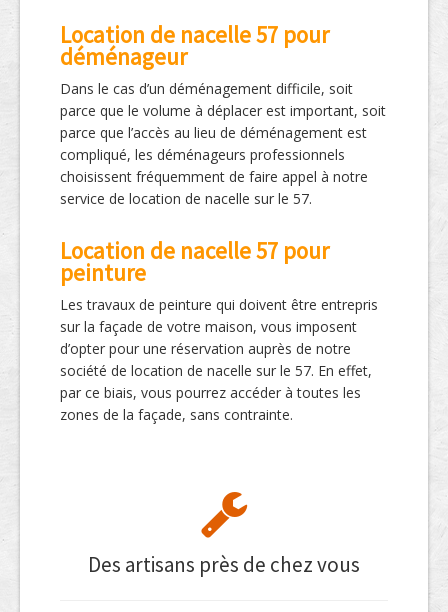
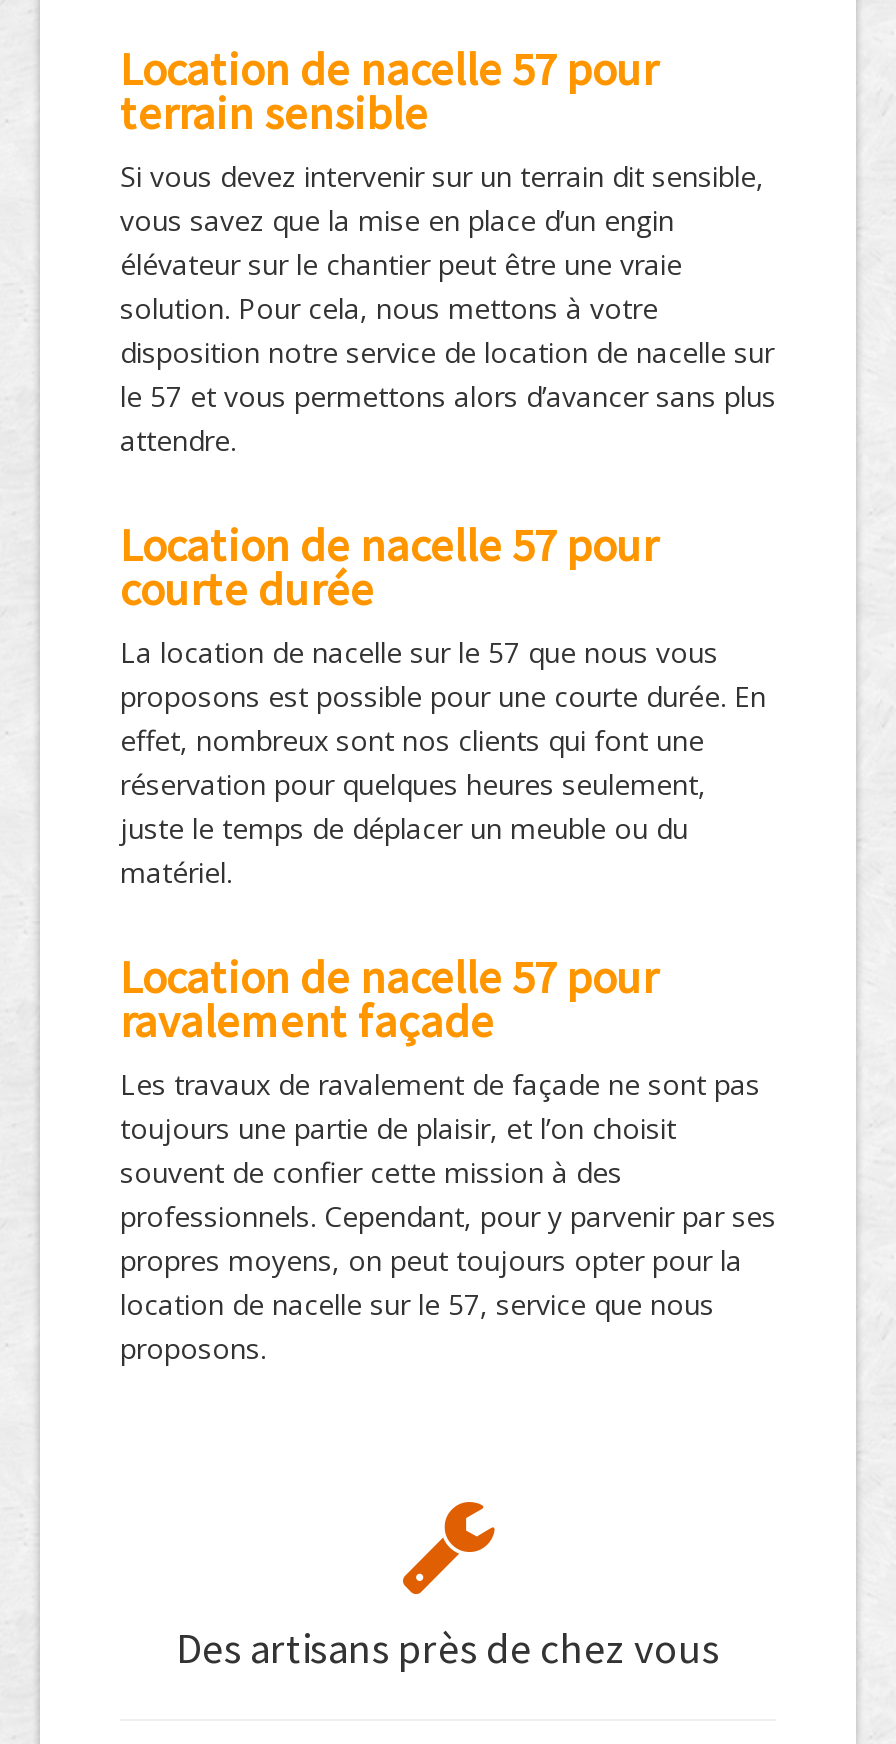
[60,42,386,208] déménageur | Dans le cas d’un déménagement difficile, soit | parce que le volume à déplacer est important, soit | parce que l’accès au lieu de déménagement est | compliqué, les déménageurs professionnels | choisissent fréquemment de faire appel à notre | service de location de nacelle sur le 57. -> [120,84,776,460] terrain sensible | Si vous devez intervenir sur un terrain dit sensible, | vous savez que la mise en place d’un engin | élévateur sur le chantier peut être une vraie | solution. Pour cela, nous mettons à votre | disposition notre service de location de nacelle sur | le 57 et vous permettons alors d’avancer sans plus | attendre.
[60,258,378,424] peinture | Les travaux de peinture qui doivent être entrepris | sur la façade de votre maison, vous imposent | d’opter pour une réservation auprès de notre | société de location de nacelle sur le 57. En effet, | par ce biais, vous pourrez accéder à toutes les | zones de la façade, sans contrainte. -> [120,560,776,1368] courte durée | La location de nacelle sur le 57 que nous vous | proposons est possible pour une courte durée. En | effet, nombreux sont nos clients qui font une | réservation pour quelques heures seulement, | juste le temps de déplacer un meuble ou du | matériel. | Location de nacelle 57 pour | ravalement façade | Les travaux de ravalement de façade ne sont pas | toujours une partie de plaisir, et l’on choisit | souvent de confier cette mission à des | professionnels. Cependant, pour y parvenir par ses | propres moyens, on peut toujours opter pour la | location de nacelle sur le 57, service que nous | proposons.

